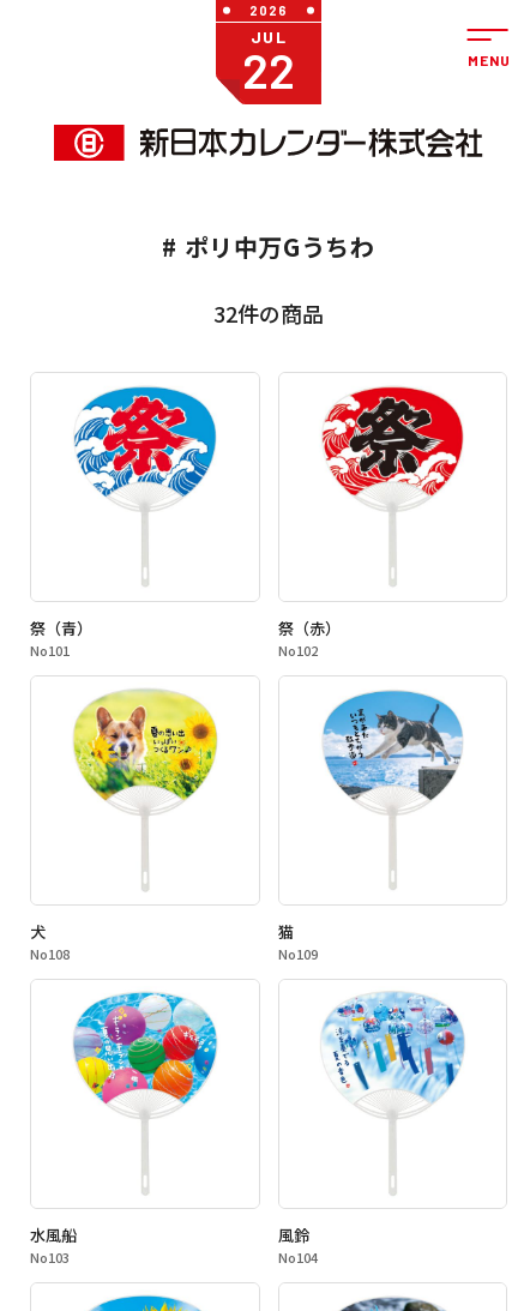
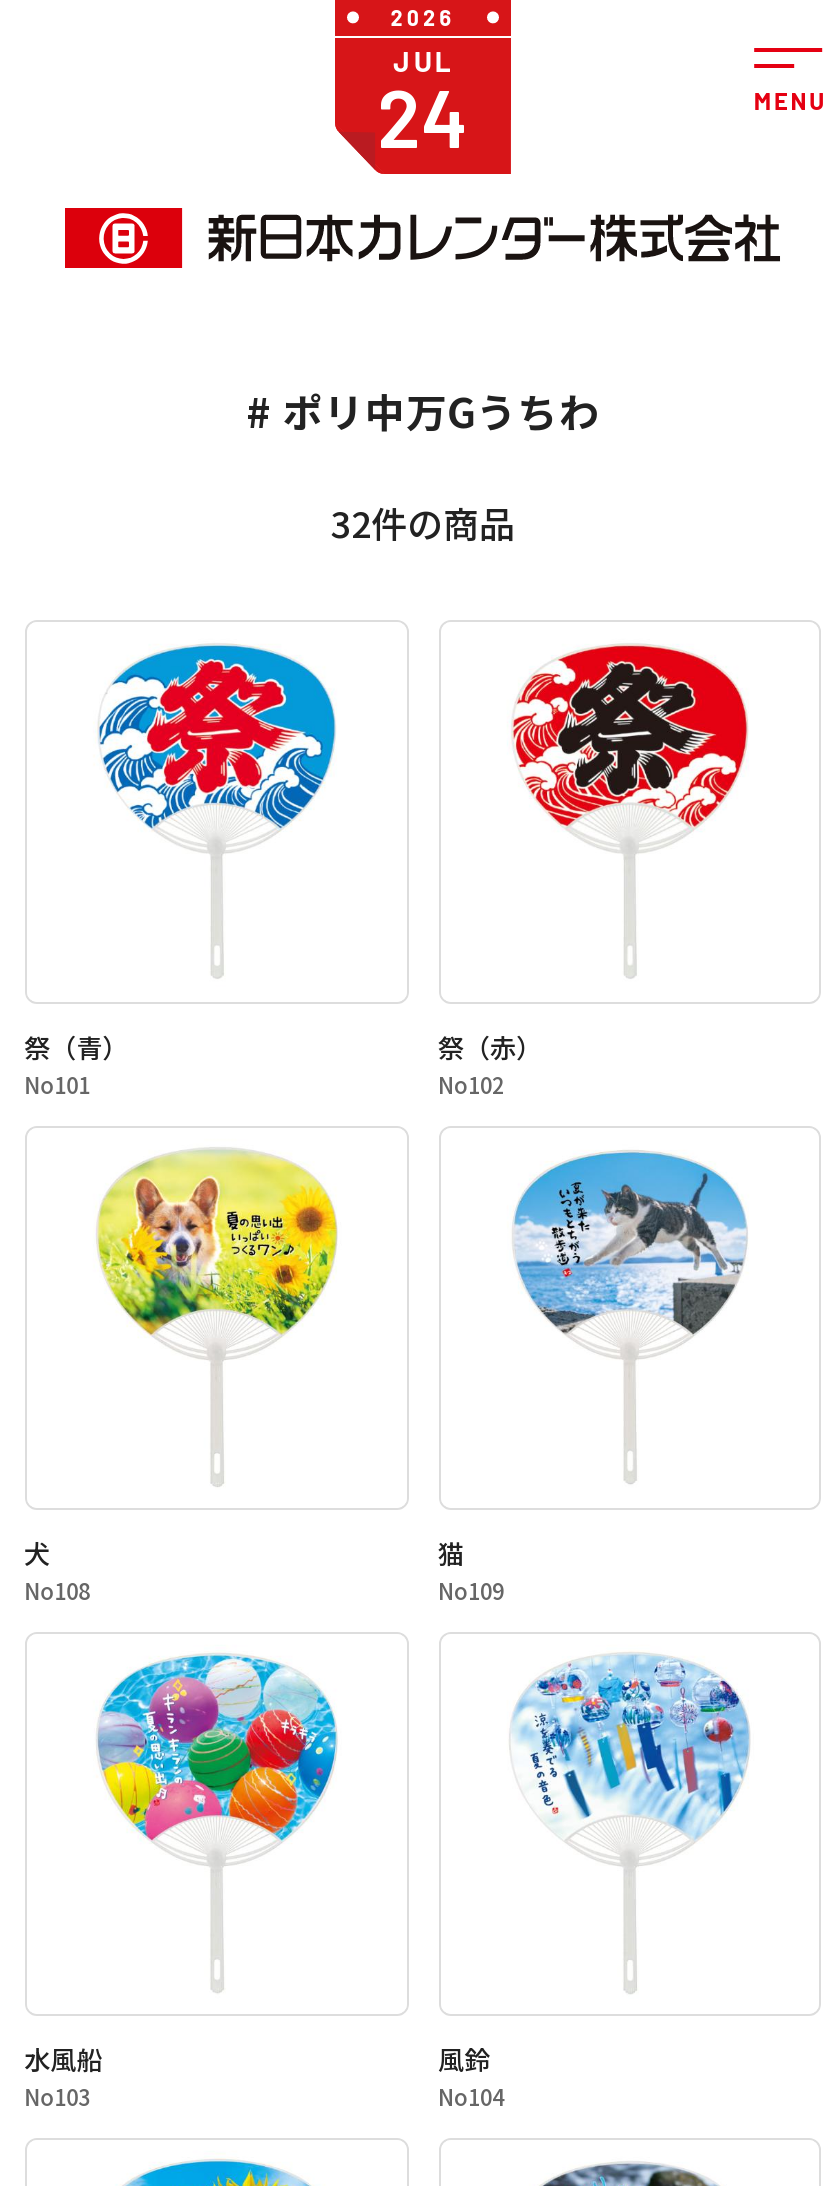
[242,41,295,98] 22 -> [377,68,469,164] 24

